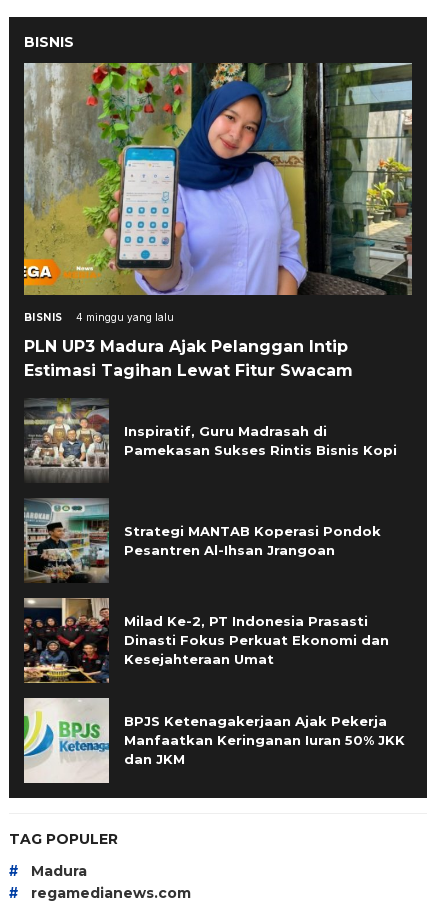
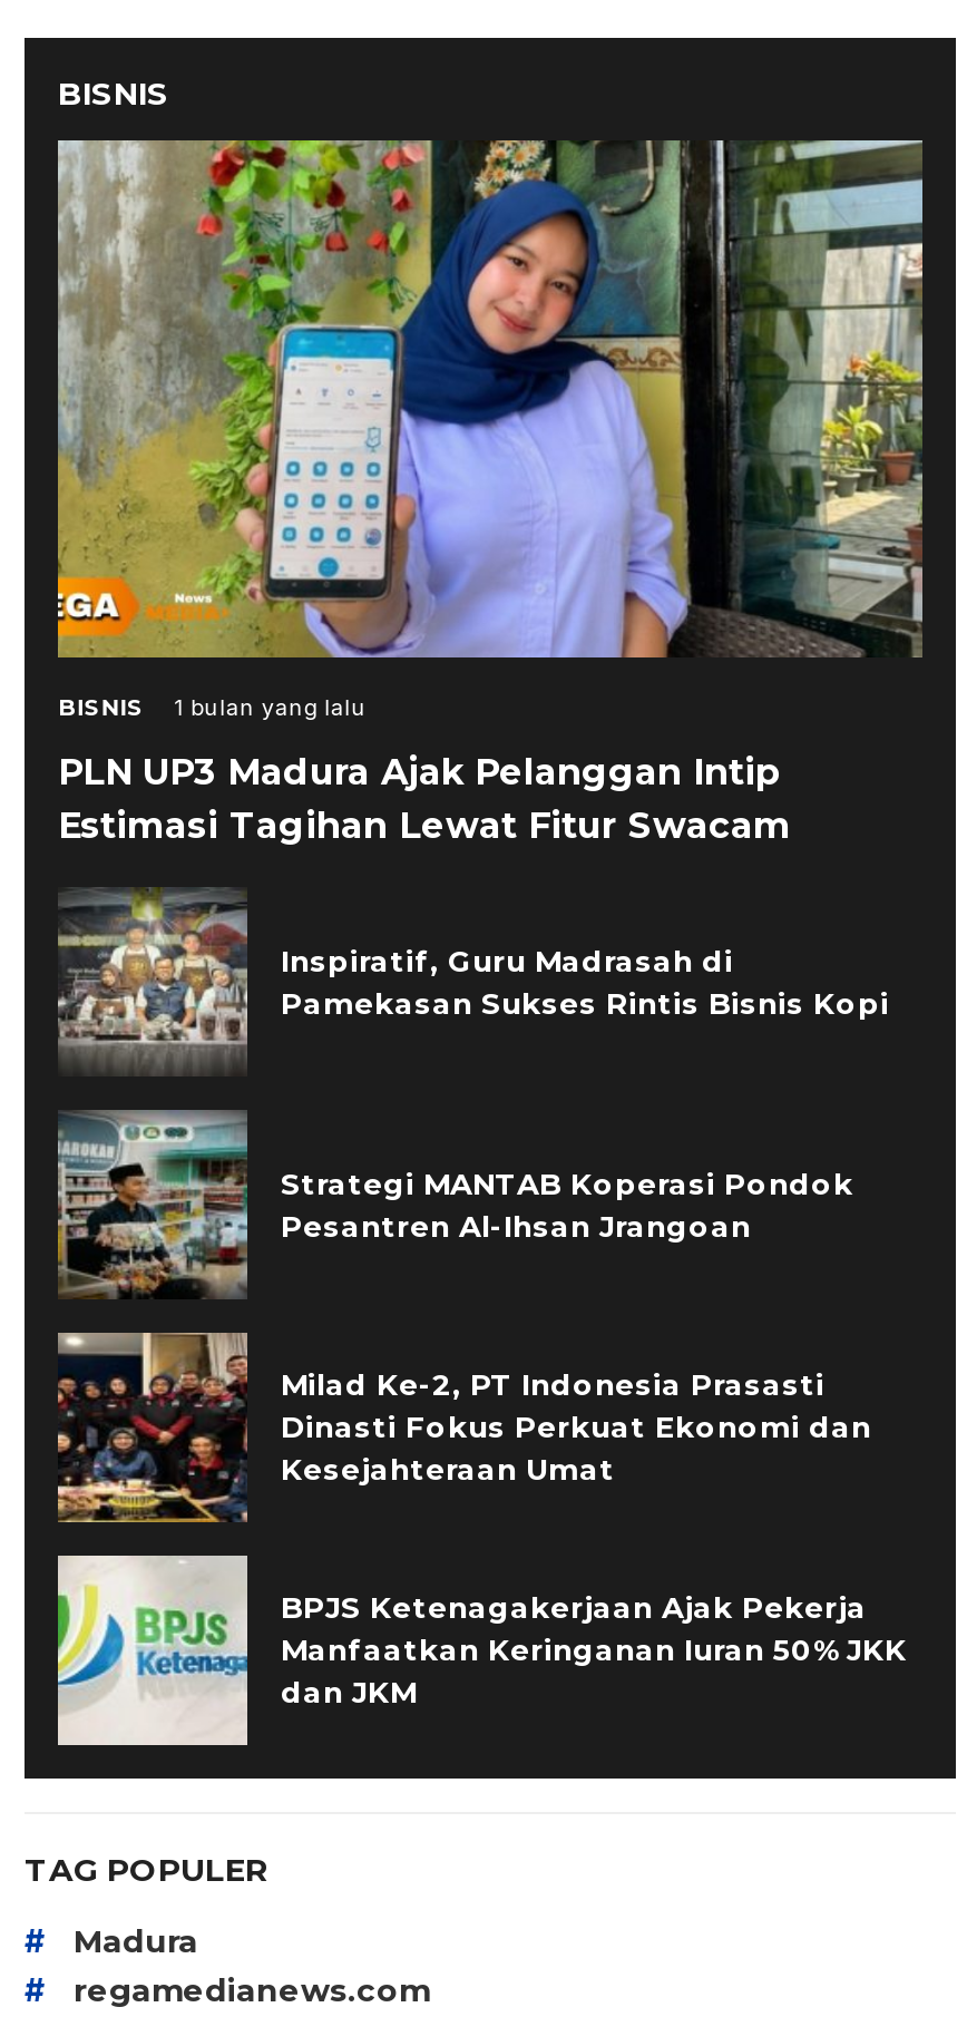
[76,311,174,323] 4 minggu yang lalu -> [175,694,366,721] 1 bulan yang lalu

